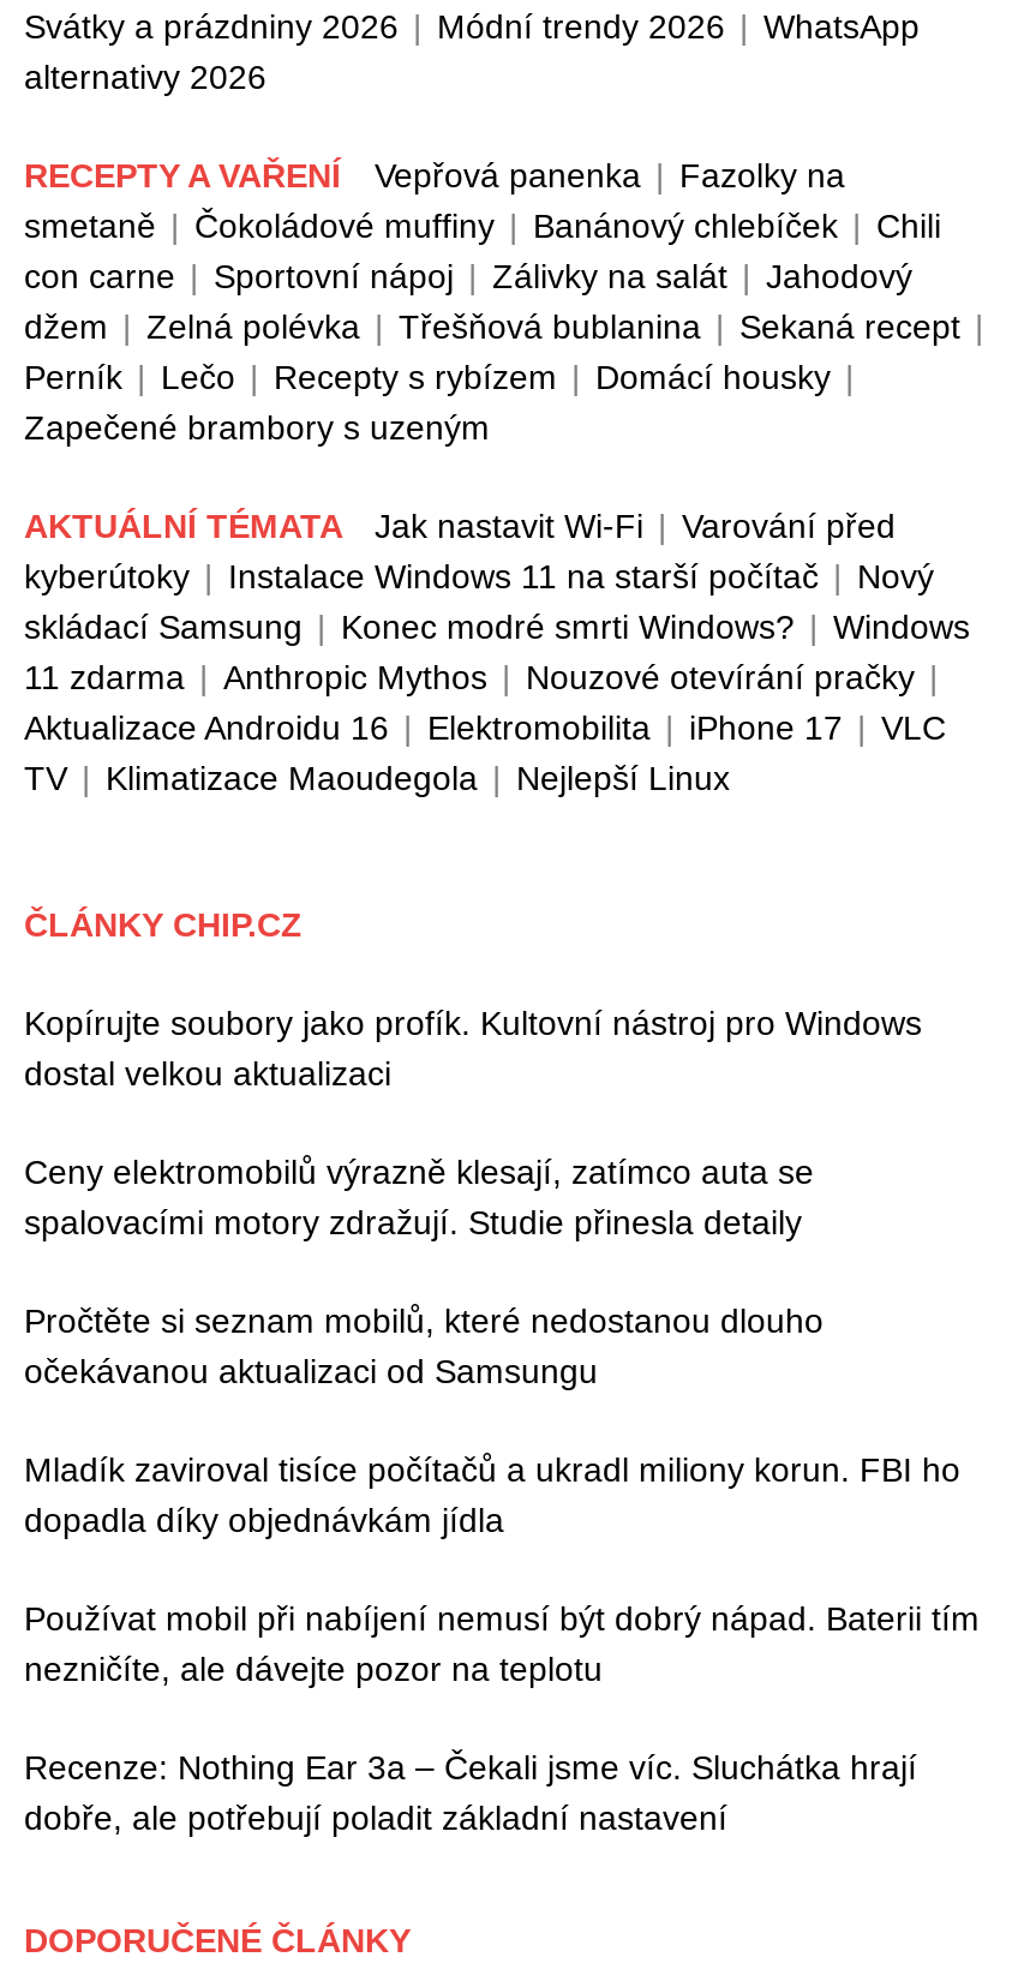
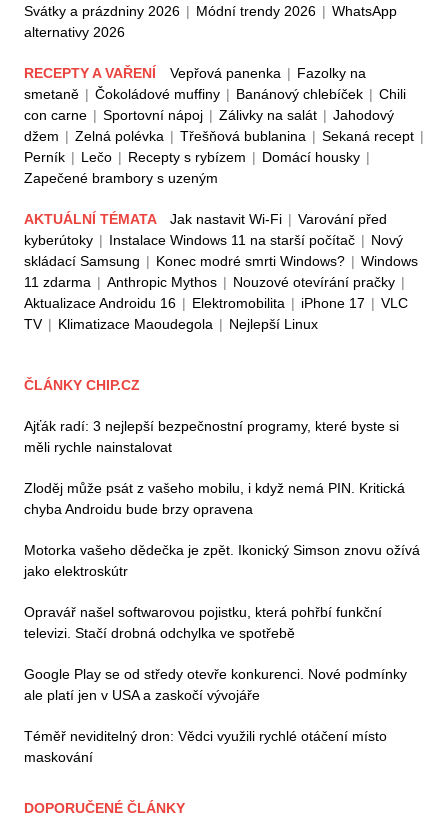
[24,1004,922,1093] Kopírujte soubory jako profík. Kultovní nástroj pro Windows | dostal velkou aktualizaci -> [24,418,399,455] Ajťák radí: 3 nejlepší bezpečnostní programy, které byste si | měli rychle nainstalovat
[24,1153,814,1242] Ceny elektromobilů výrazně klesají, zatímco auta se | spalovacími motory zdražují. Studie přinesla detaily -> [24,480,405,517] Zloděj může psát z vašeho mobilu, i když nemá PIN. Kritická | chyba Androidu bude brzy opravena
[24,1302,824,1391] Pročtěte si seznam mobilů, které nedostanou dlouho | očekávanou aktualizaci od Samsungu -> [24,542,420,579] Motorka vašeho dědečka je zpět. Ikonický Simson znovu ožívá | jako elektroskútr
[24,1451,960,1540] Mladík zaviroval tisíce počítačů a ukradl miliony korun. FBI ho | dopadla díky objednávkám jídla -> [24,604,382,641] Opravář našel softwarovou pojistku, která pohřbí funkční | televizi. Stačí drobná odchylka ve spotřebě
[24,1600,980,1689] Používat mobil při nabíjení nemusí být dobrý nápad. Baterii tím | nezničíte, ale dávejte pozor na teplotu -> [24,666,407,703] Google Play se od středy otevře konkurenci. Nové podmínky | ale platí jen v USA a zaskočí vývojáře
[24,1749,917,1837] Recenze: Nothing Ear 3a – Čekali jsme víc. Sluchátka hrají | dobře, ale potřebují poladit základní nastavení -> [24,728,387,765] Téměř neviditelný dron: Vědci využili rychlé otáčení místo | maskování

